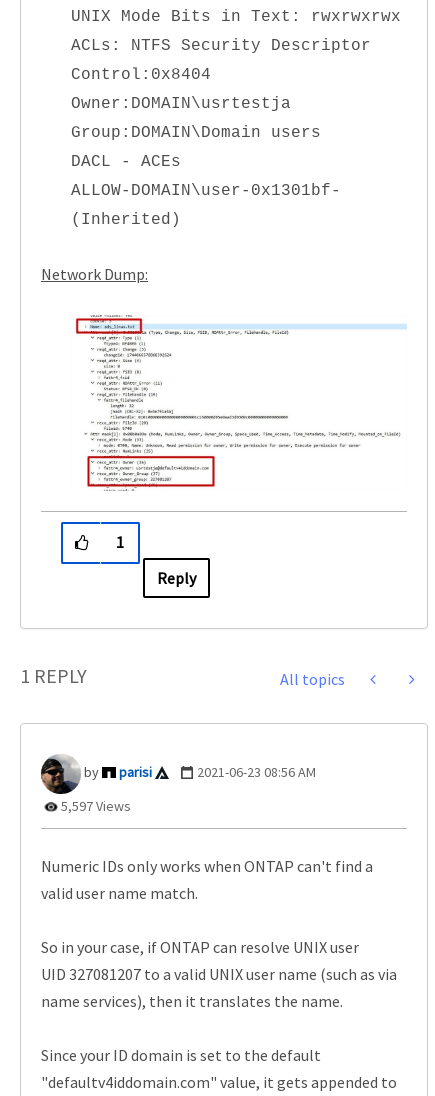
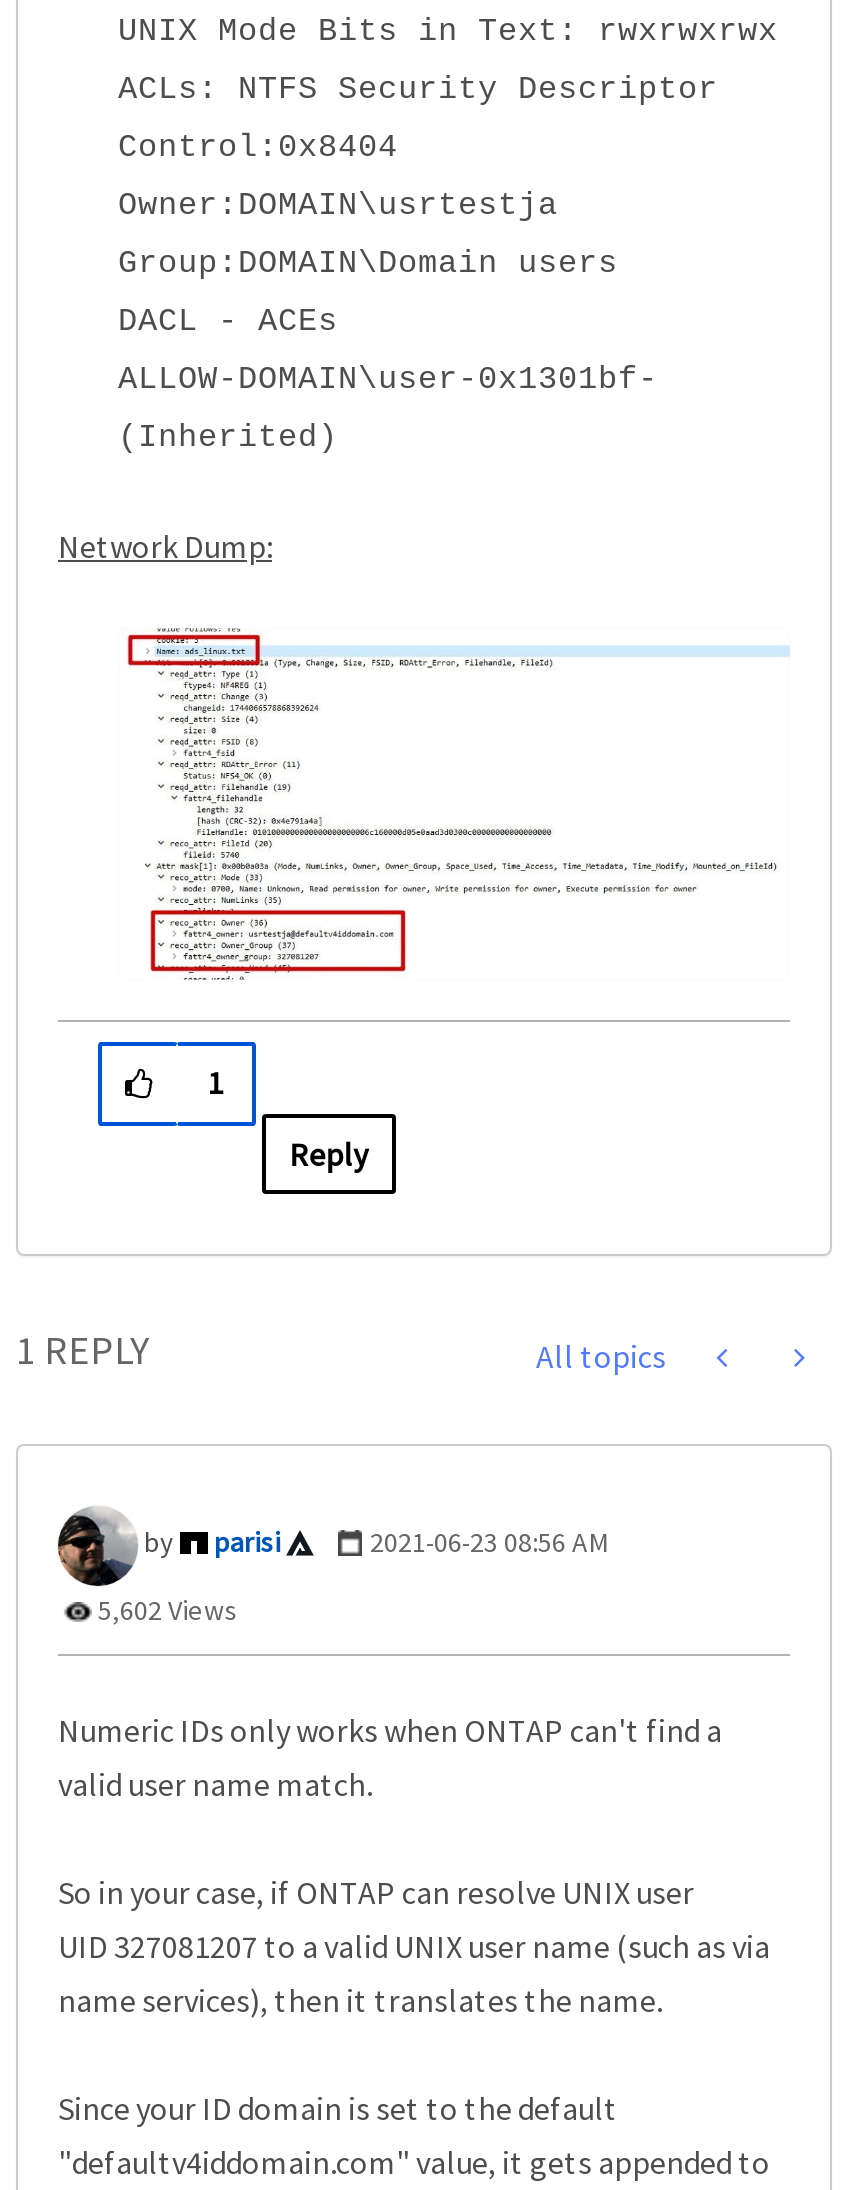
[58,797,131,815] 5,597 Views -> [92,1592,238,1628] 5,602 Views

